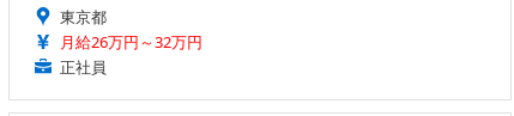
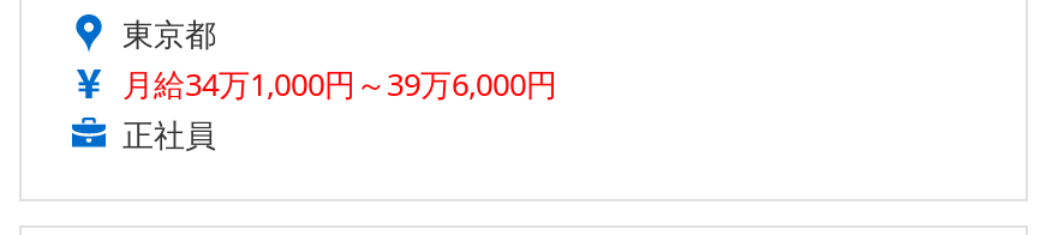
[60,31,202,52] 月給26万円～32万円 -> [122,61,557,105] 月給34万1,000円～39万6,000円

